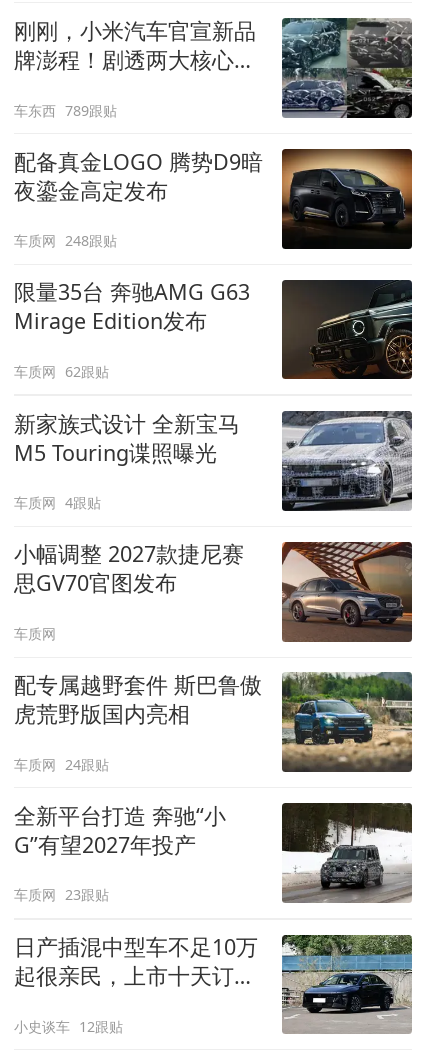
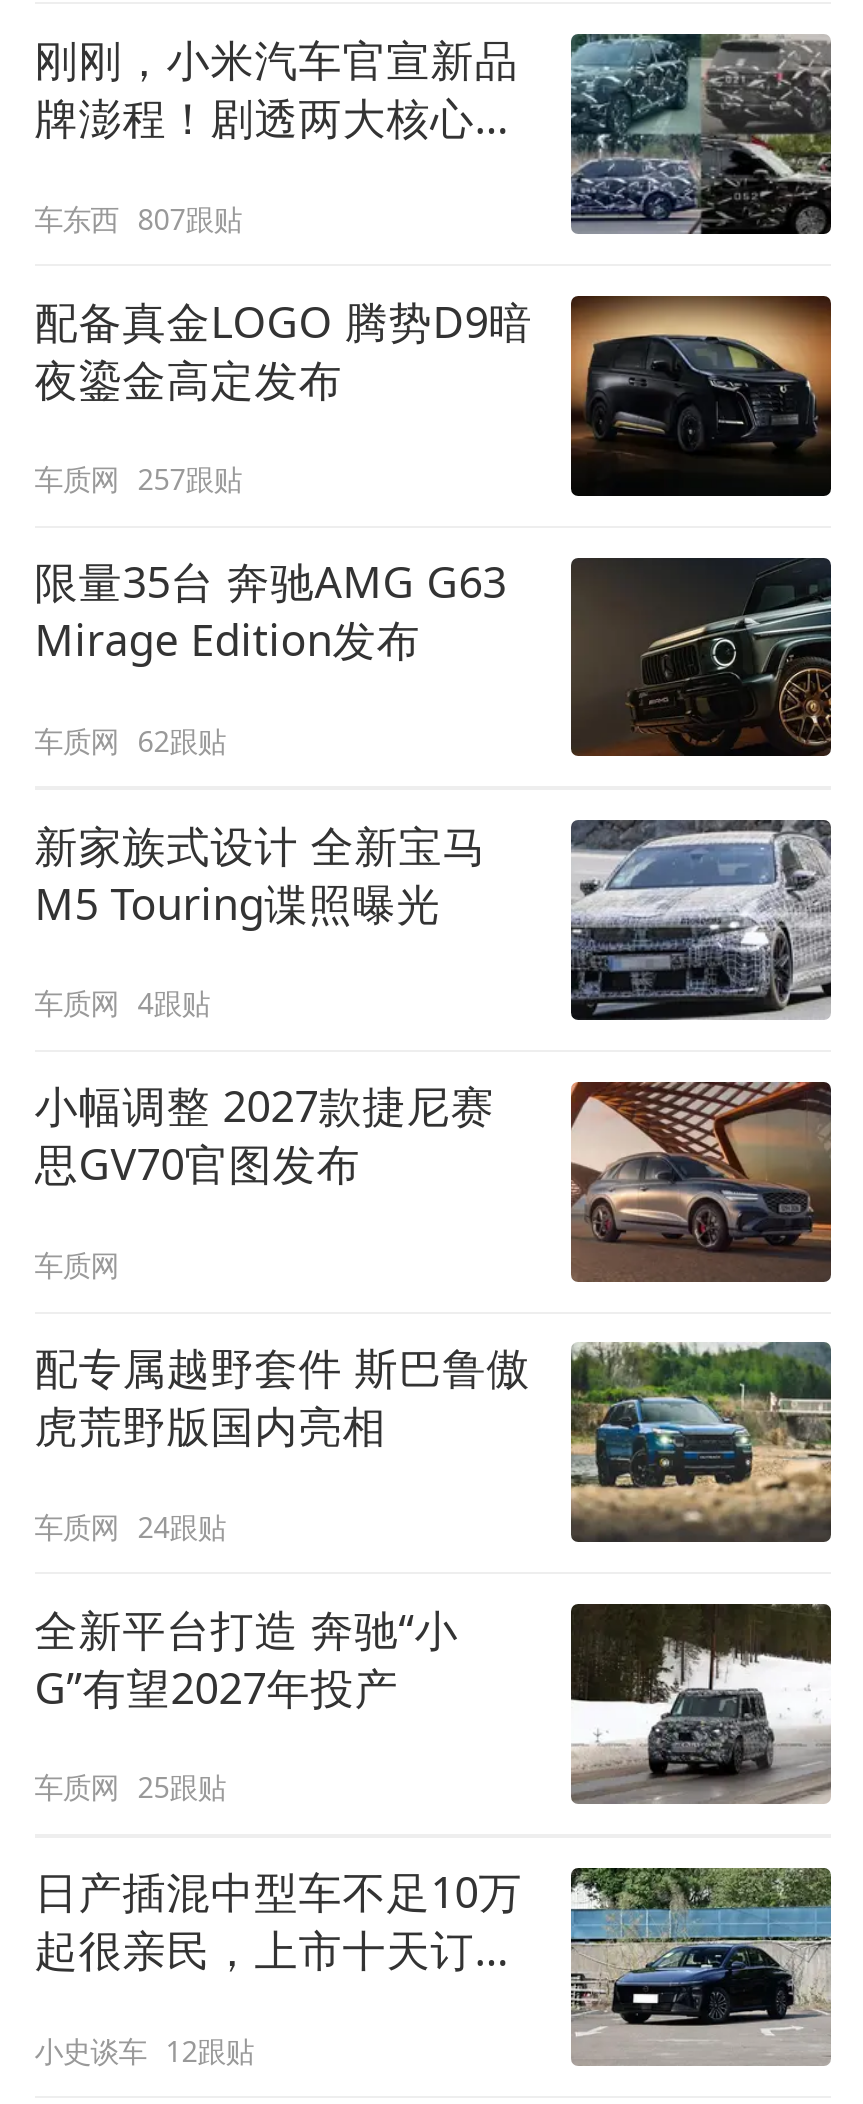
[14,100,117,119] 车东西 789跟贴 -> [34,199,242,237] 车东西 807跟贴
[14,231,117,250] 车质网 248跟贴 -> [34,460,242,498] 车质网 257跟贴
[14,885,109,904] 车质网 23跟贴 -> [34,1768,226,1806] 车质网 25跟贴

